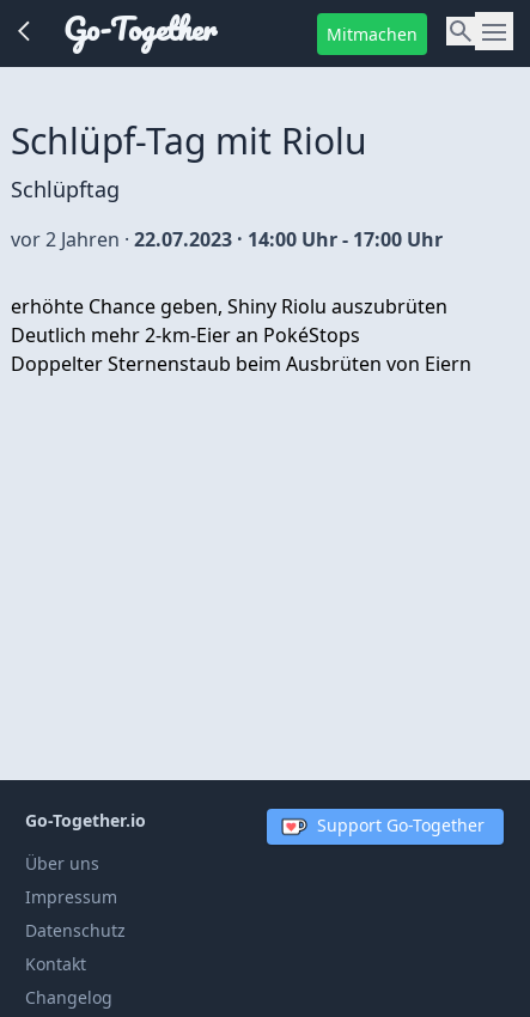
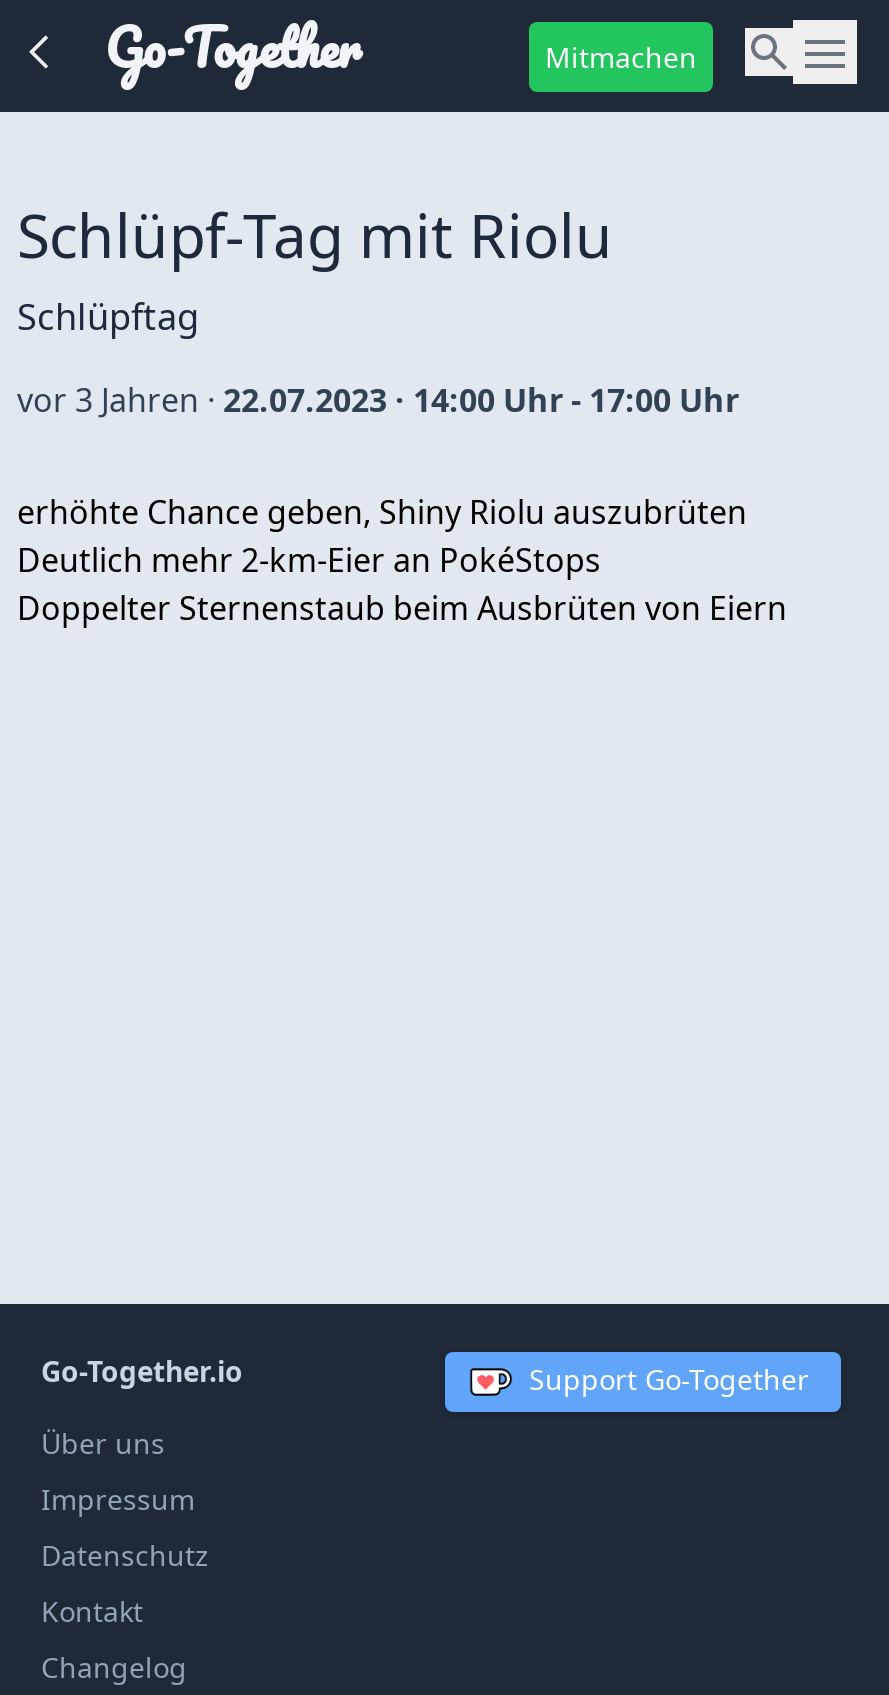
[11,226,443,252] vor 2 Jahren · 22.07.2023 · 14:00 Uhr - 17:00 Uhr -> [17,378,739,422] vor 3 Jahren · 22.07.2023 · 14:00 Uhr - 17:00 Uhr

